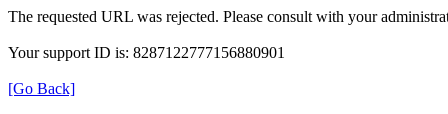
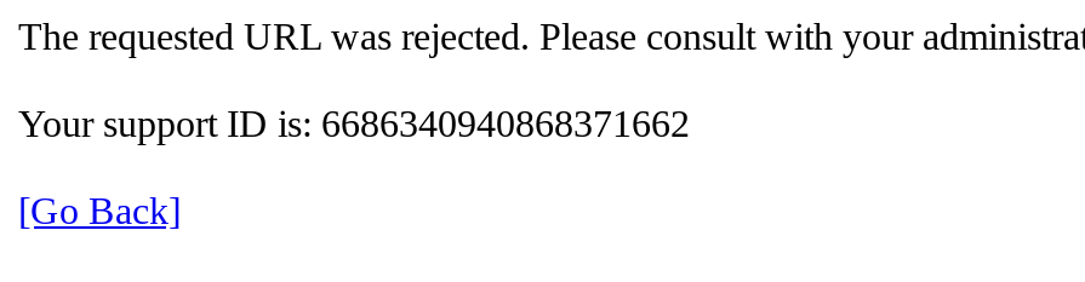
[8,44,285,61] Your support ID is: 8287122777156880901 -> [18,103,690,144] Your support ID is: 6686340940868371662

